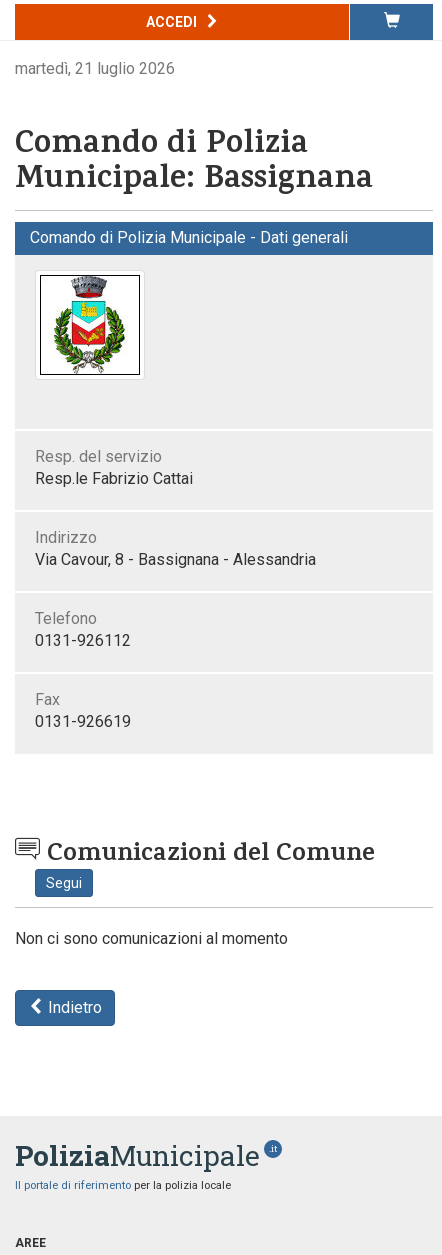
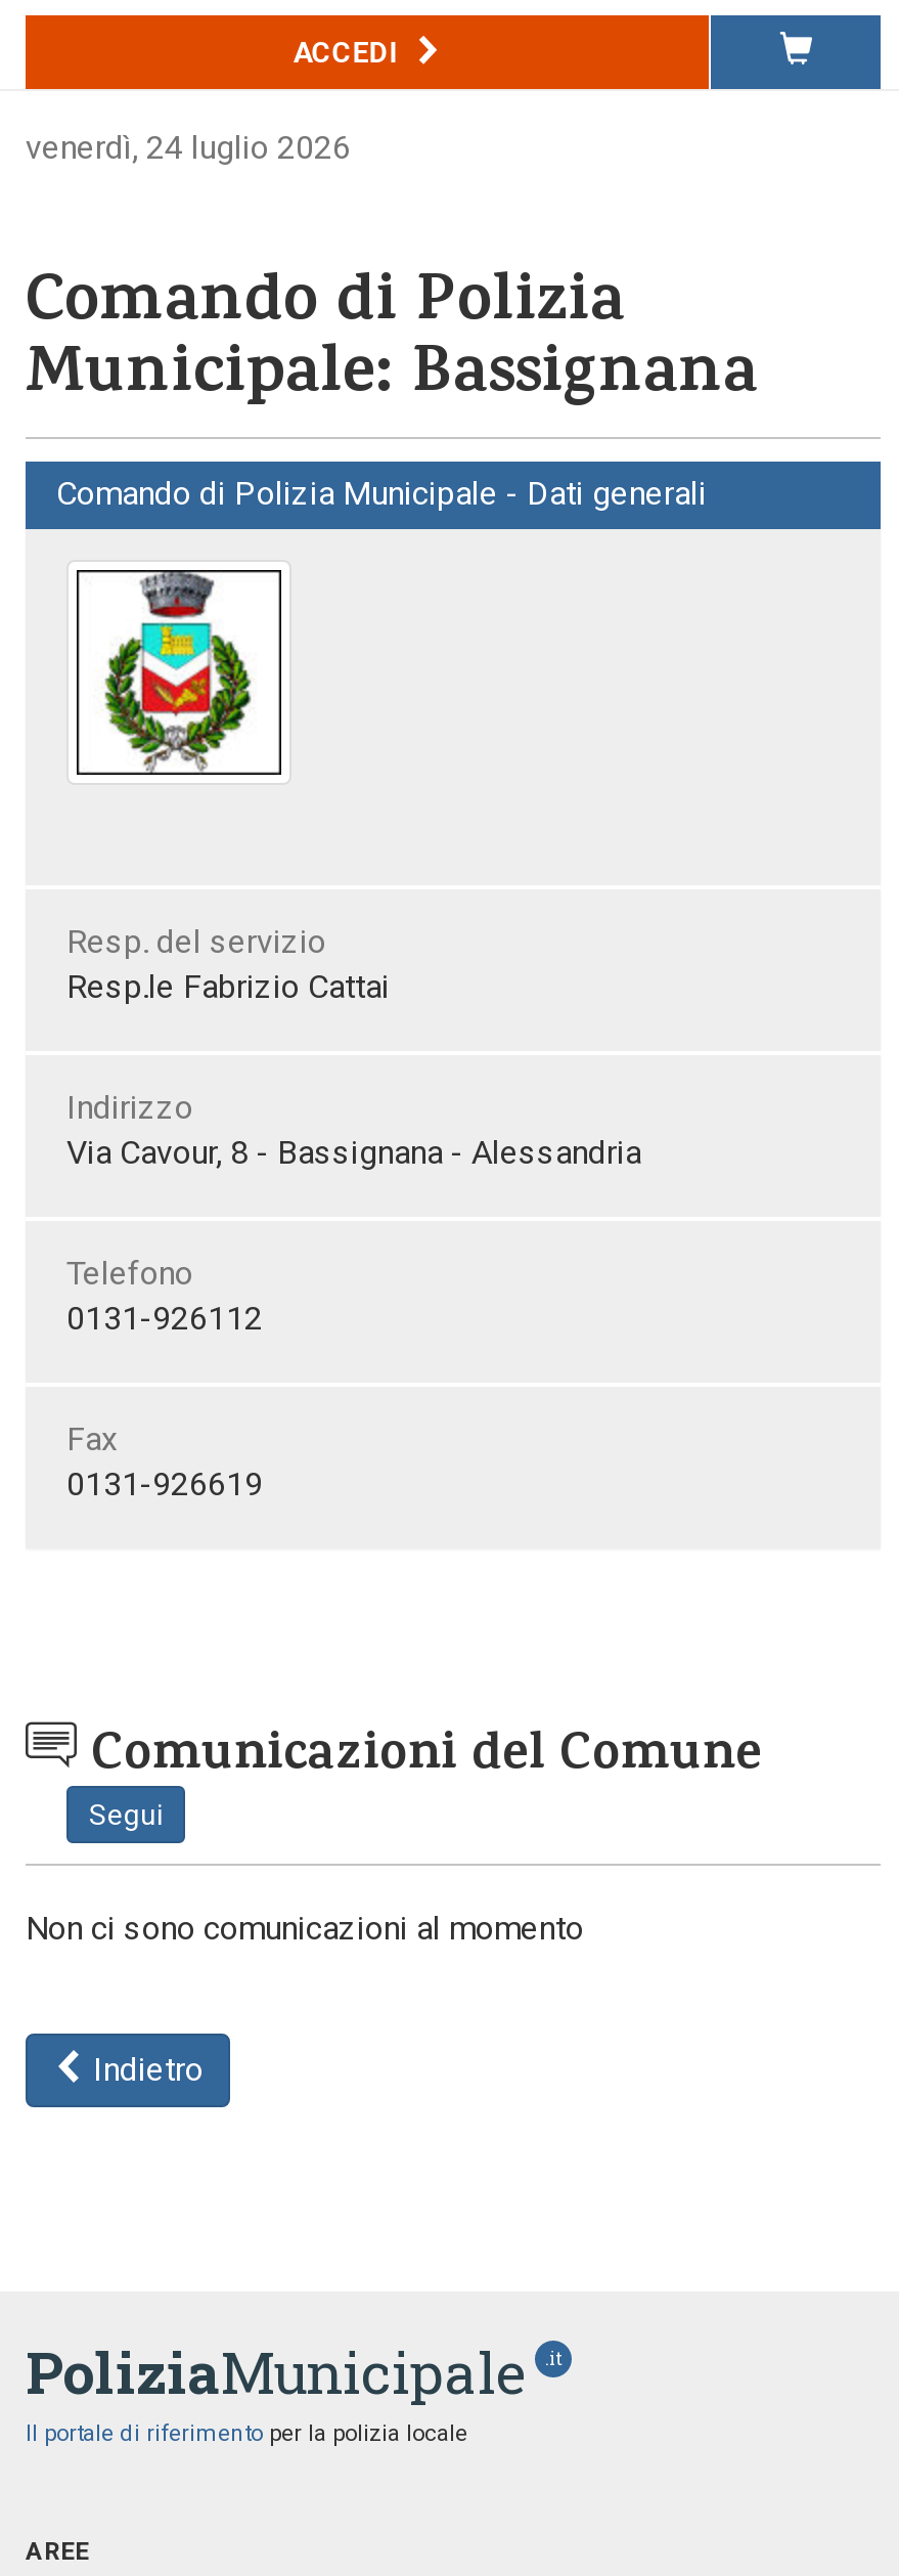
[15,59,175,78] martedì, 21 luglio 2026 -> [26,128,351,167] venerdì, 24 luglio 2026

